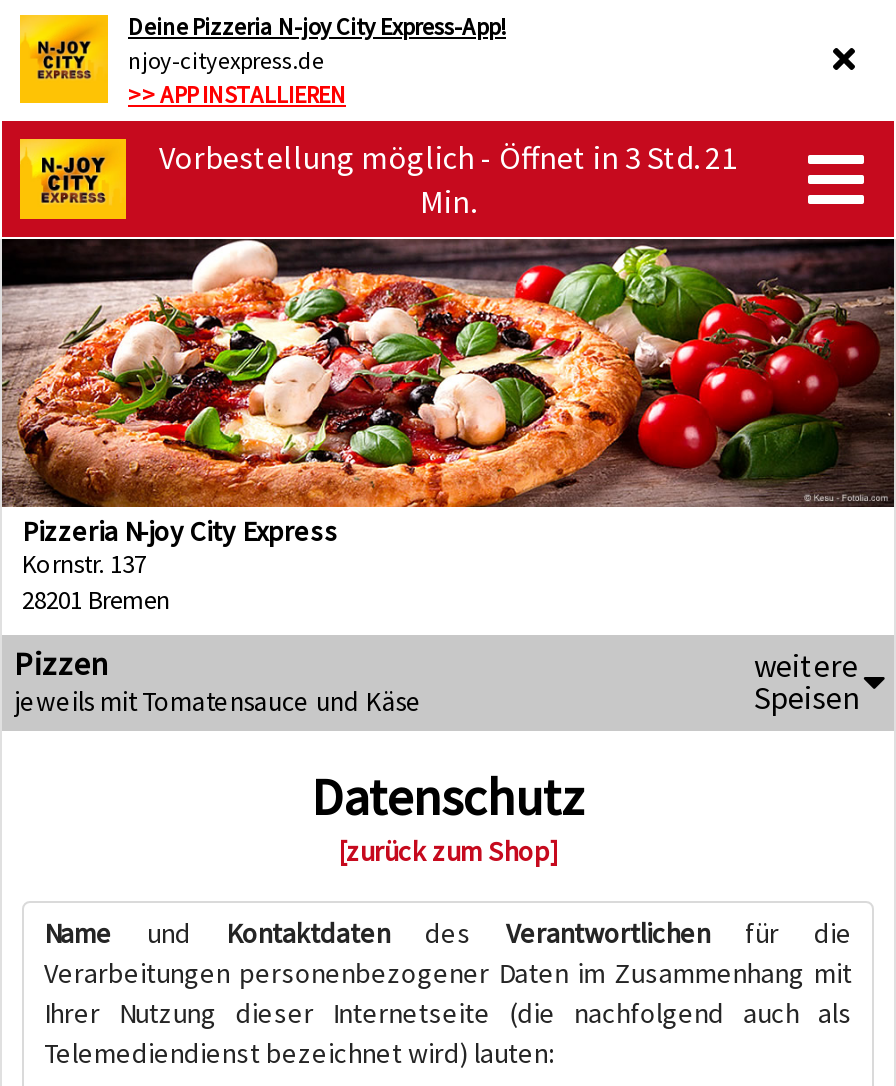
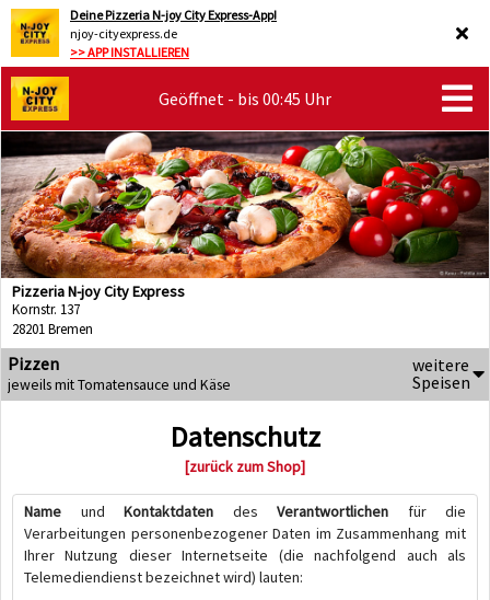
[159,137,737,221] Vorbestellung möglich - Öffnet in 3 Std. 21 | Min. -> [159,88,331,109] Geöffnet - bis 00:45 Uhr

